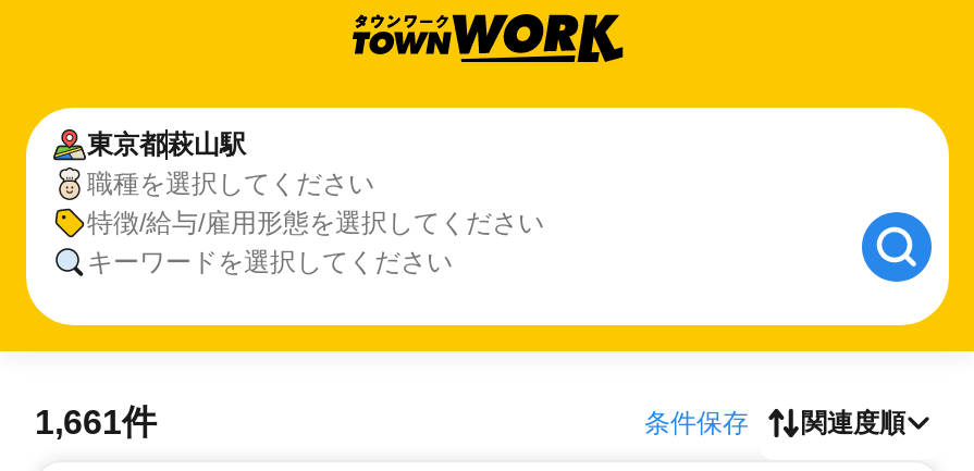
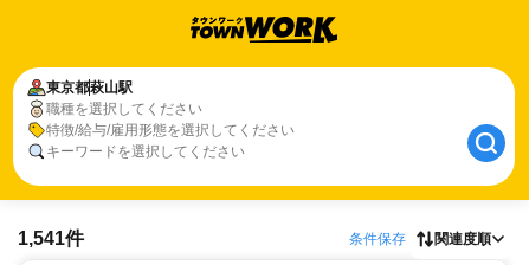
[35,404,157,441] 1,661件 -> [18,228,84,248] 1,541件

